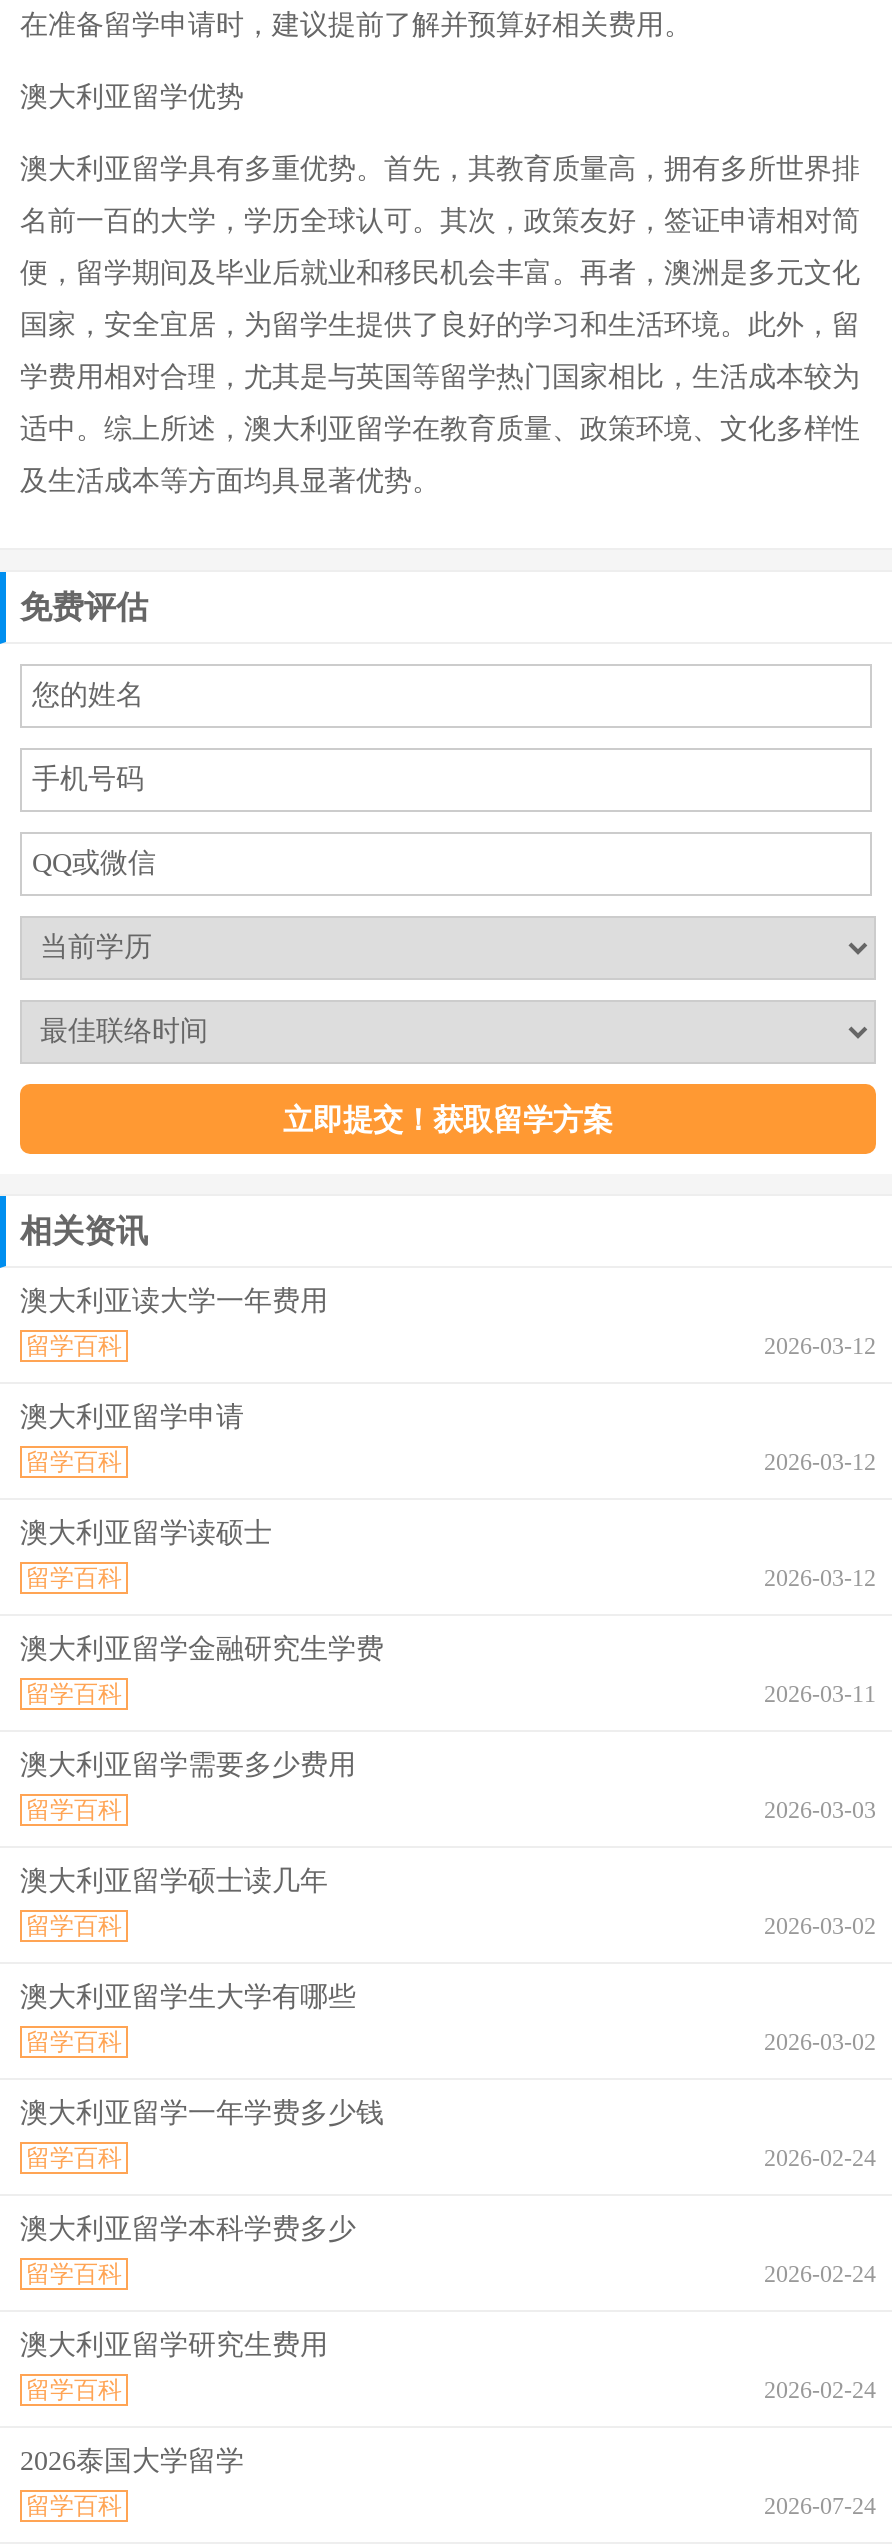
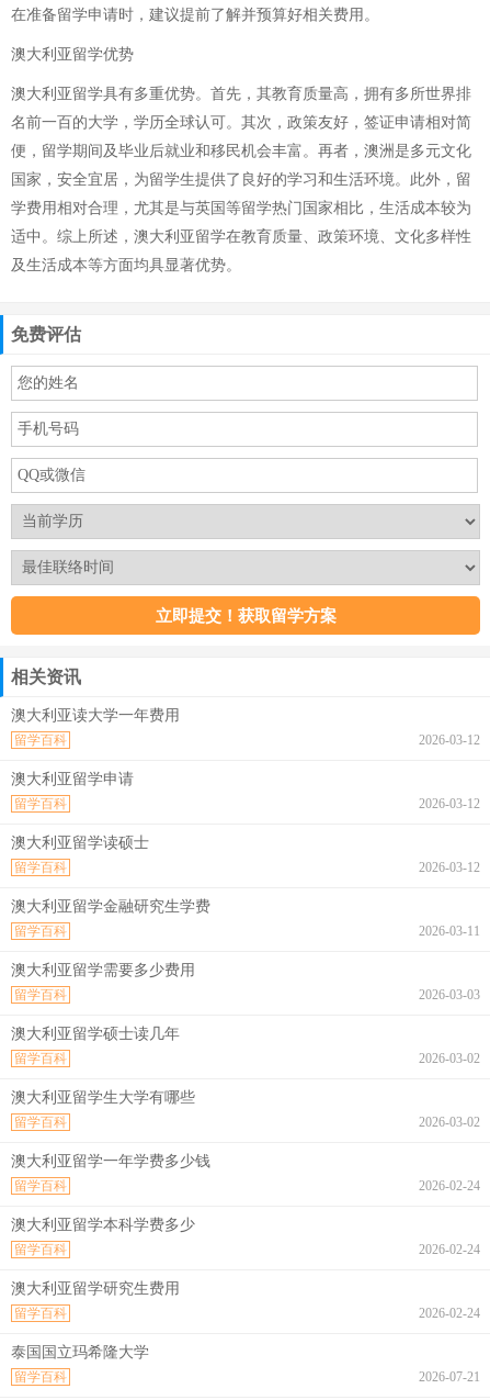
[20,2447,244,2477] 2026泰国大学留学 -> [11,1344,149,1361] 泰国国立玛希隆大学
[764,2493,876,2521] 2026-07-24 -> [419,1370,480,1385] 2026-07-21

